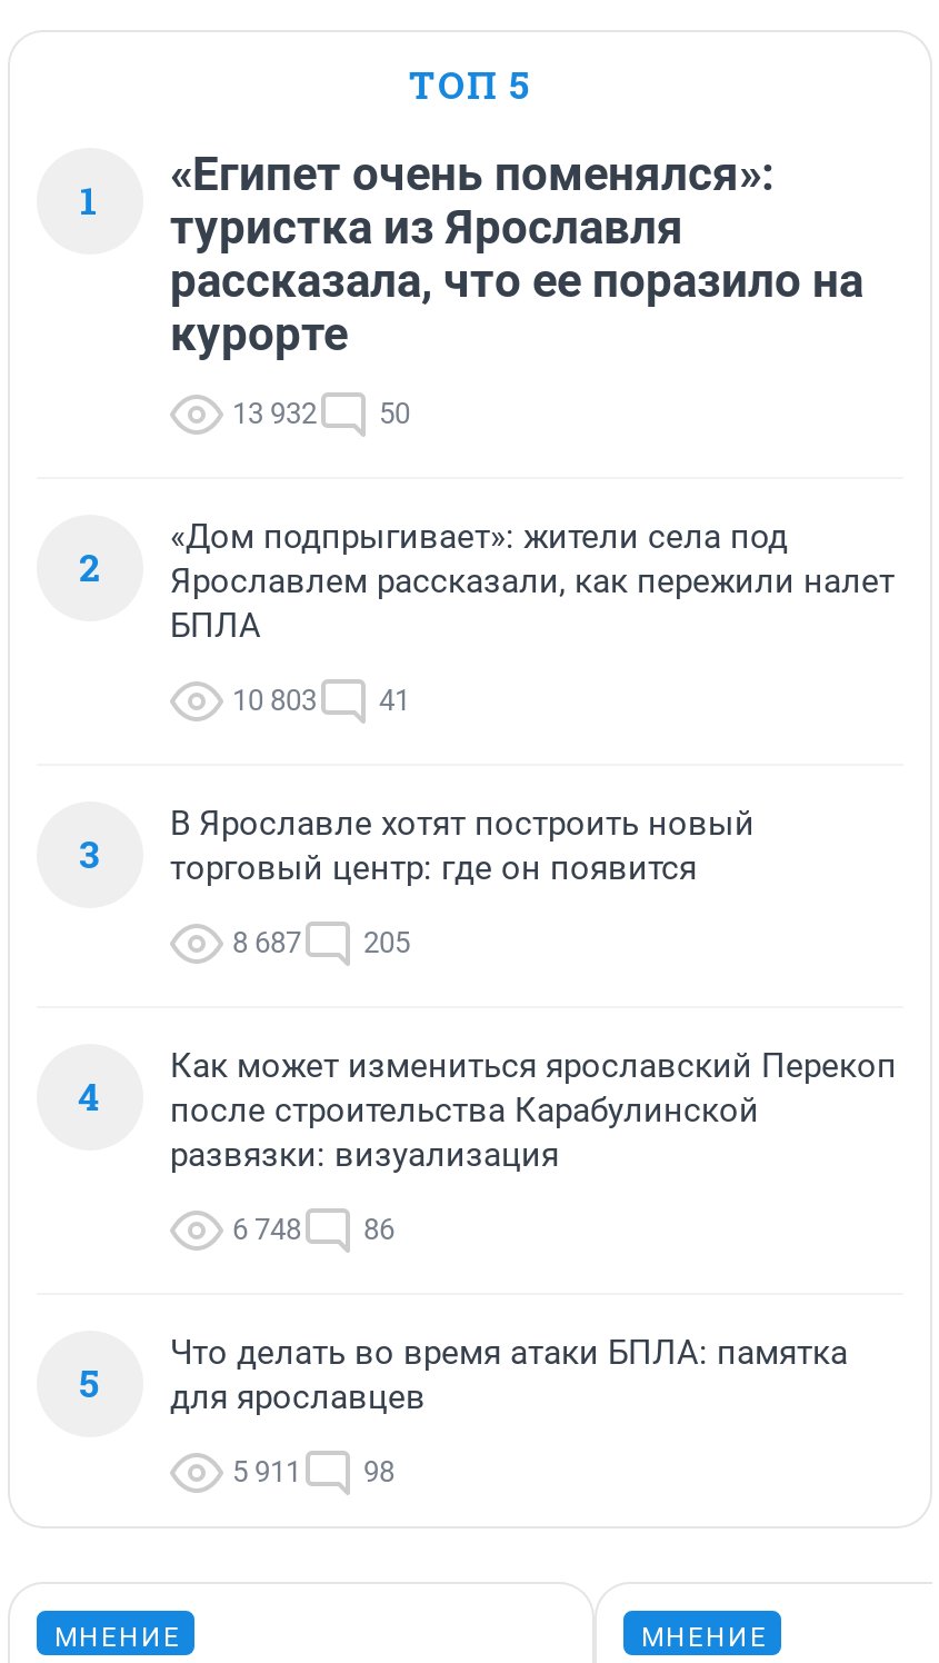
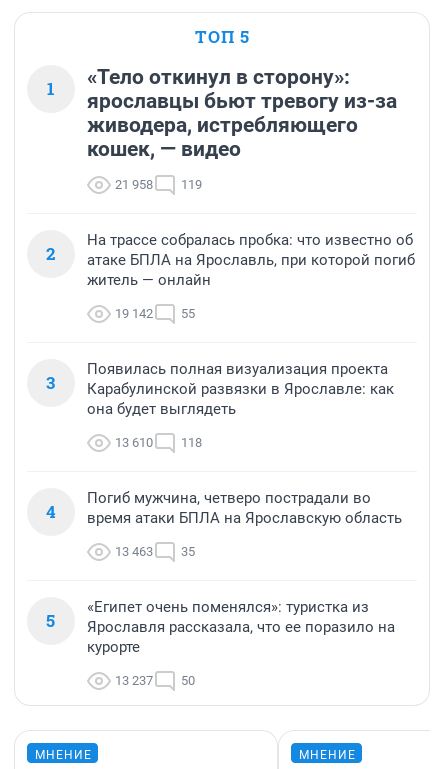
[170,148,863,362] «Египет очень поменялся»: | туристка из Ярославля | рассказала, что ее поразило на | курорте -> [87,65,397,161] «Тело откинул в сторону»: | ярославцы бьют тревогу из-за | живодера, истребляющего | кошек, — видео
[232,397,410,430] 13 932 | 50 -> [115,177,202,192] 21 958 | 119
[170,517,895,646] «Дом подпрыгивает»: жители села под | Ярославлем рассказали, как пережили налет | БПЛА -> [87,231,415,289] На трассе собралась пробка: что известно об | атаке БПЛА на Ярославль, при которой погиб | житель — онлайн
[232,684,410,717] 10 803 | 41 -> [115,306,195,321] 19 142 | 55
[170,804,755,888] В Ярославле хотят построить новый | торговый центр: где он появится -> [87,360,394,418] Появилась полная визуализация проекта | Карабулинской развязки в Ярославле: как | она будет выглядеть
[232,926,410,960] 8 687 | 205 -> [115,435,202,450] 13 610 | 118
[170,1046,897,1175] Как может измениться ярославский Перекоп | после строительства Карабулинской | развязки: визуализация -> [87,489,402,527] Погиб мужчина, четверо пострадали во | время атаки БПЛА на Ярославскую область
[232,1213,394,1246] 6 748 | 86 -> [115,544,195,559] 13 463 | 35
[170,1333,848,1418] Что делать во время атаки БПЛА: памятка | для ярославцев -> [87,598,395,656] «Египет очень поменялся»: туристка из | Ярославля рассказала, что ее поразило на | курорте
[232,1455,394,1489] 5 911 | 98 -> [115,673,195,688] 13 237 | 50

